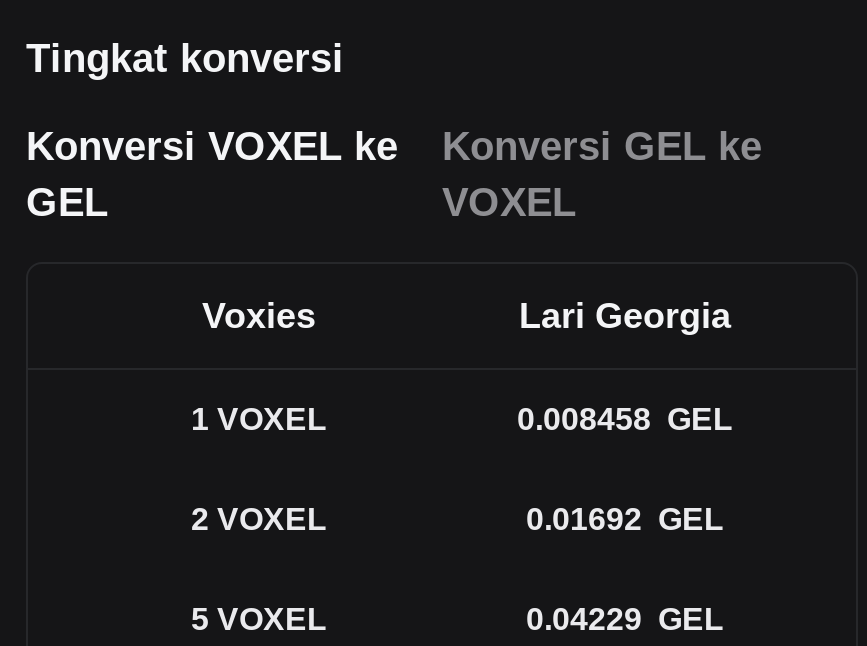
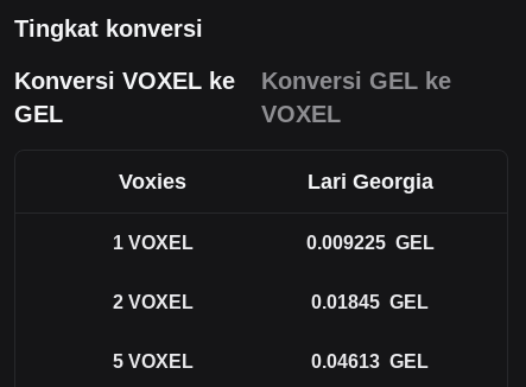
[517,402,733,436] 0.008458 GEL -> [306,233,434,253] 0.009225 GEL
[526,502,724,536] 0.01692 GEL -> [311,292,429,312] 0.01845 GEL
[526,602,724,636] 0.04229 GEL -> [311,351,429,372] 0.04613 GEL

